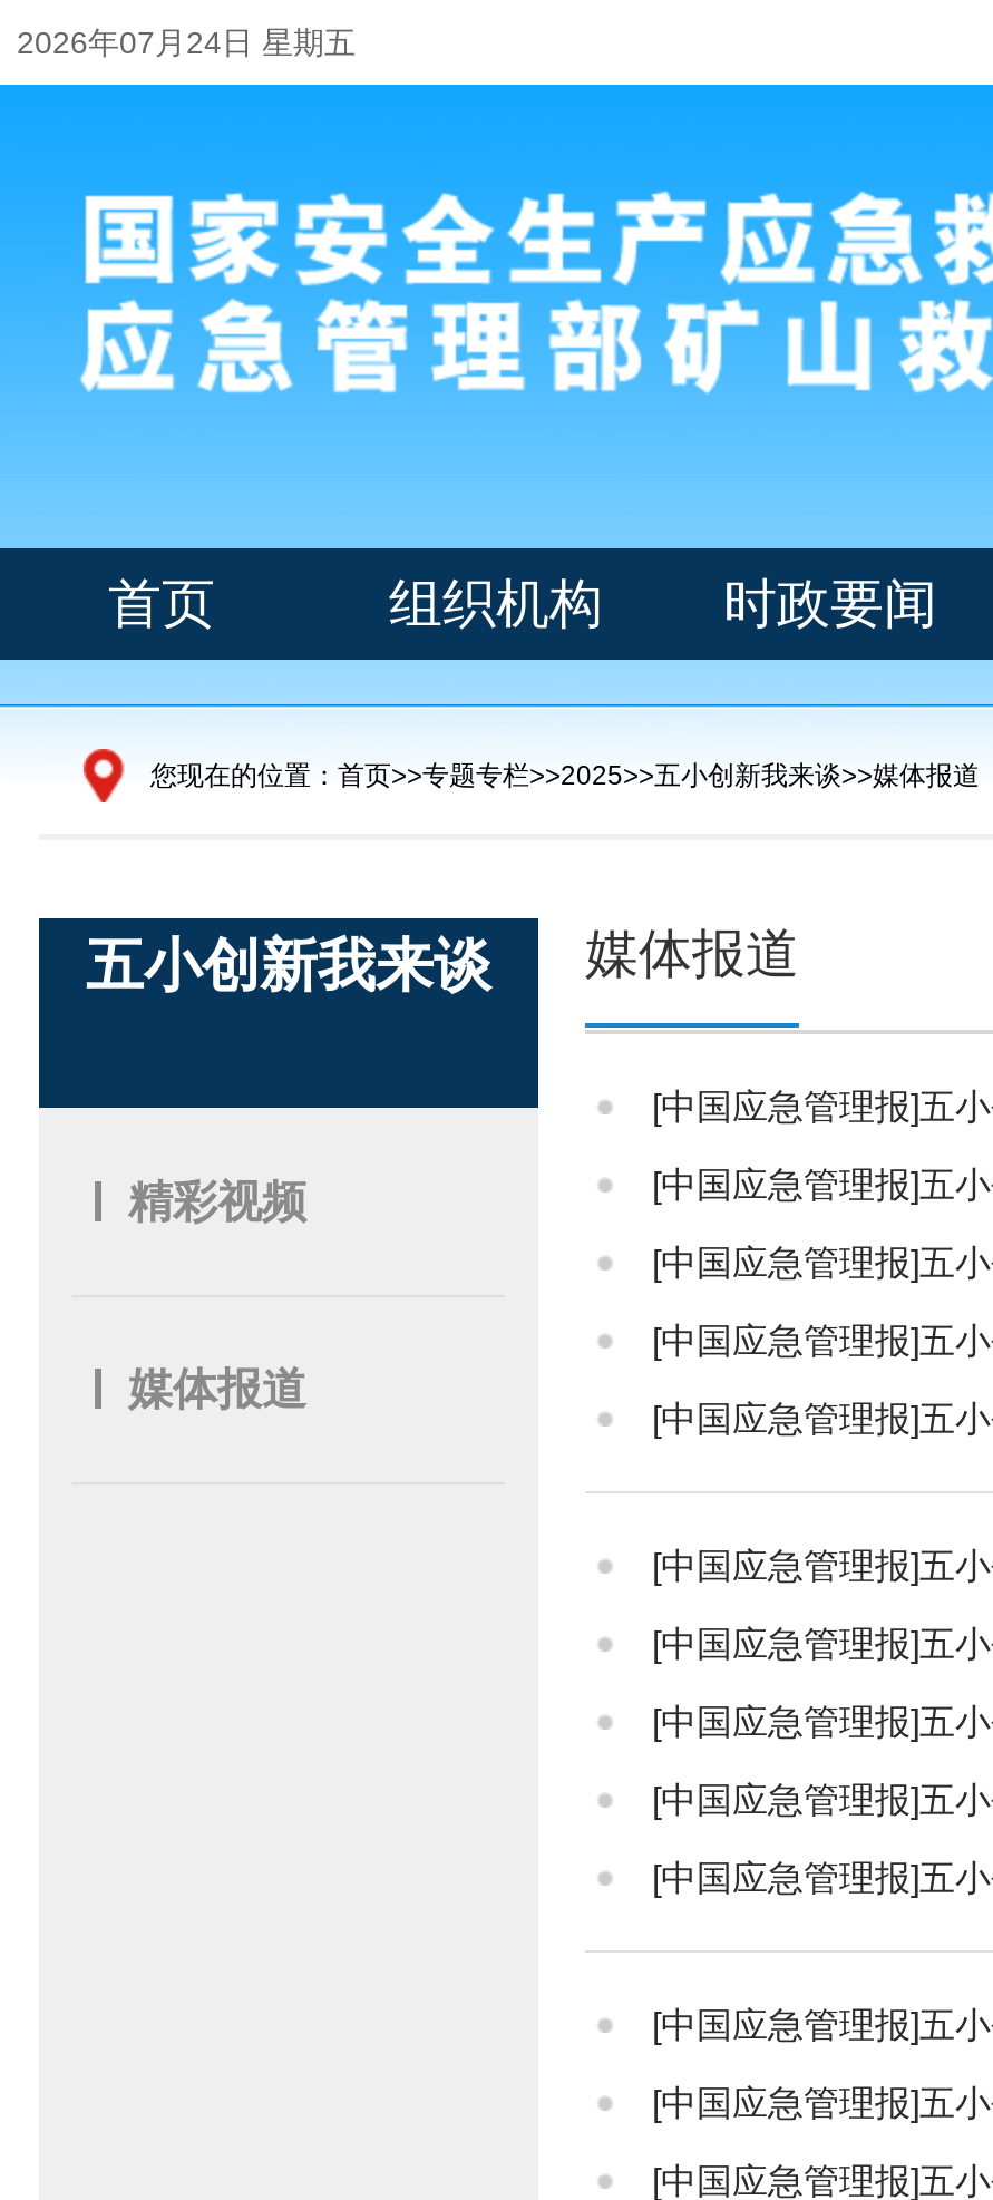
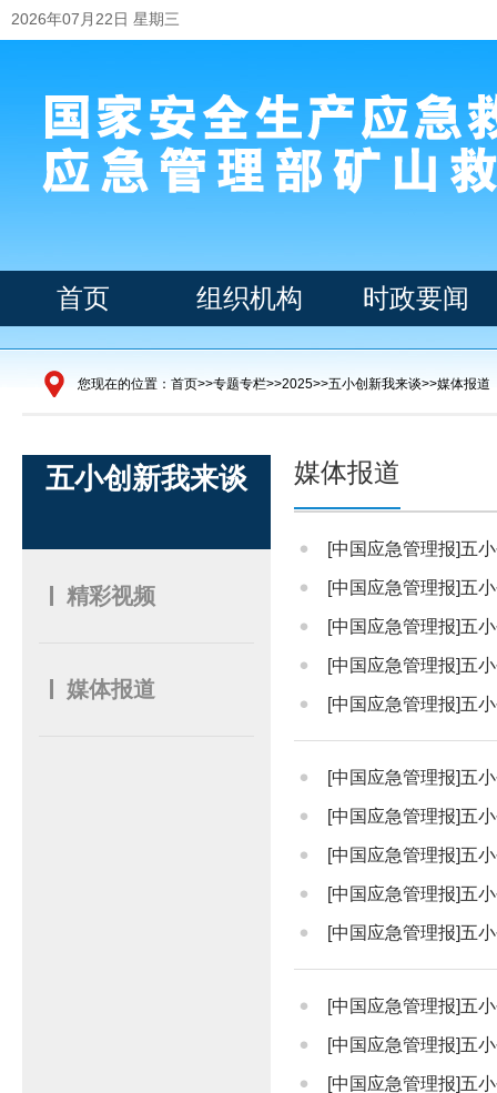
[17,25,356,60] 2026年07月24日 星期五 -> [11,10,180,28] 2026年07月22日 星期三

